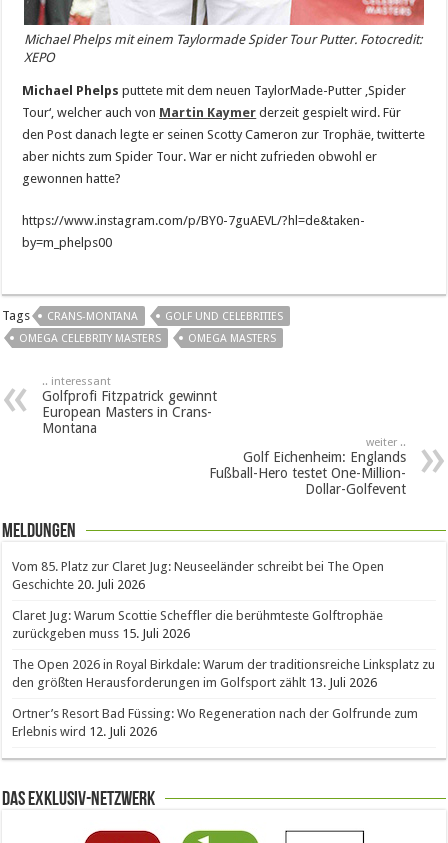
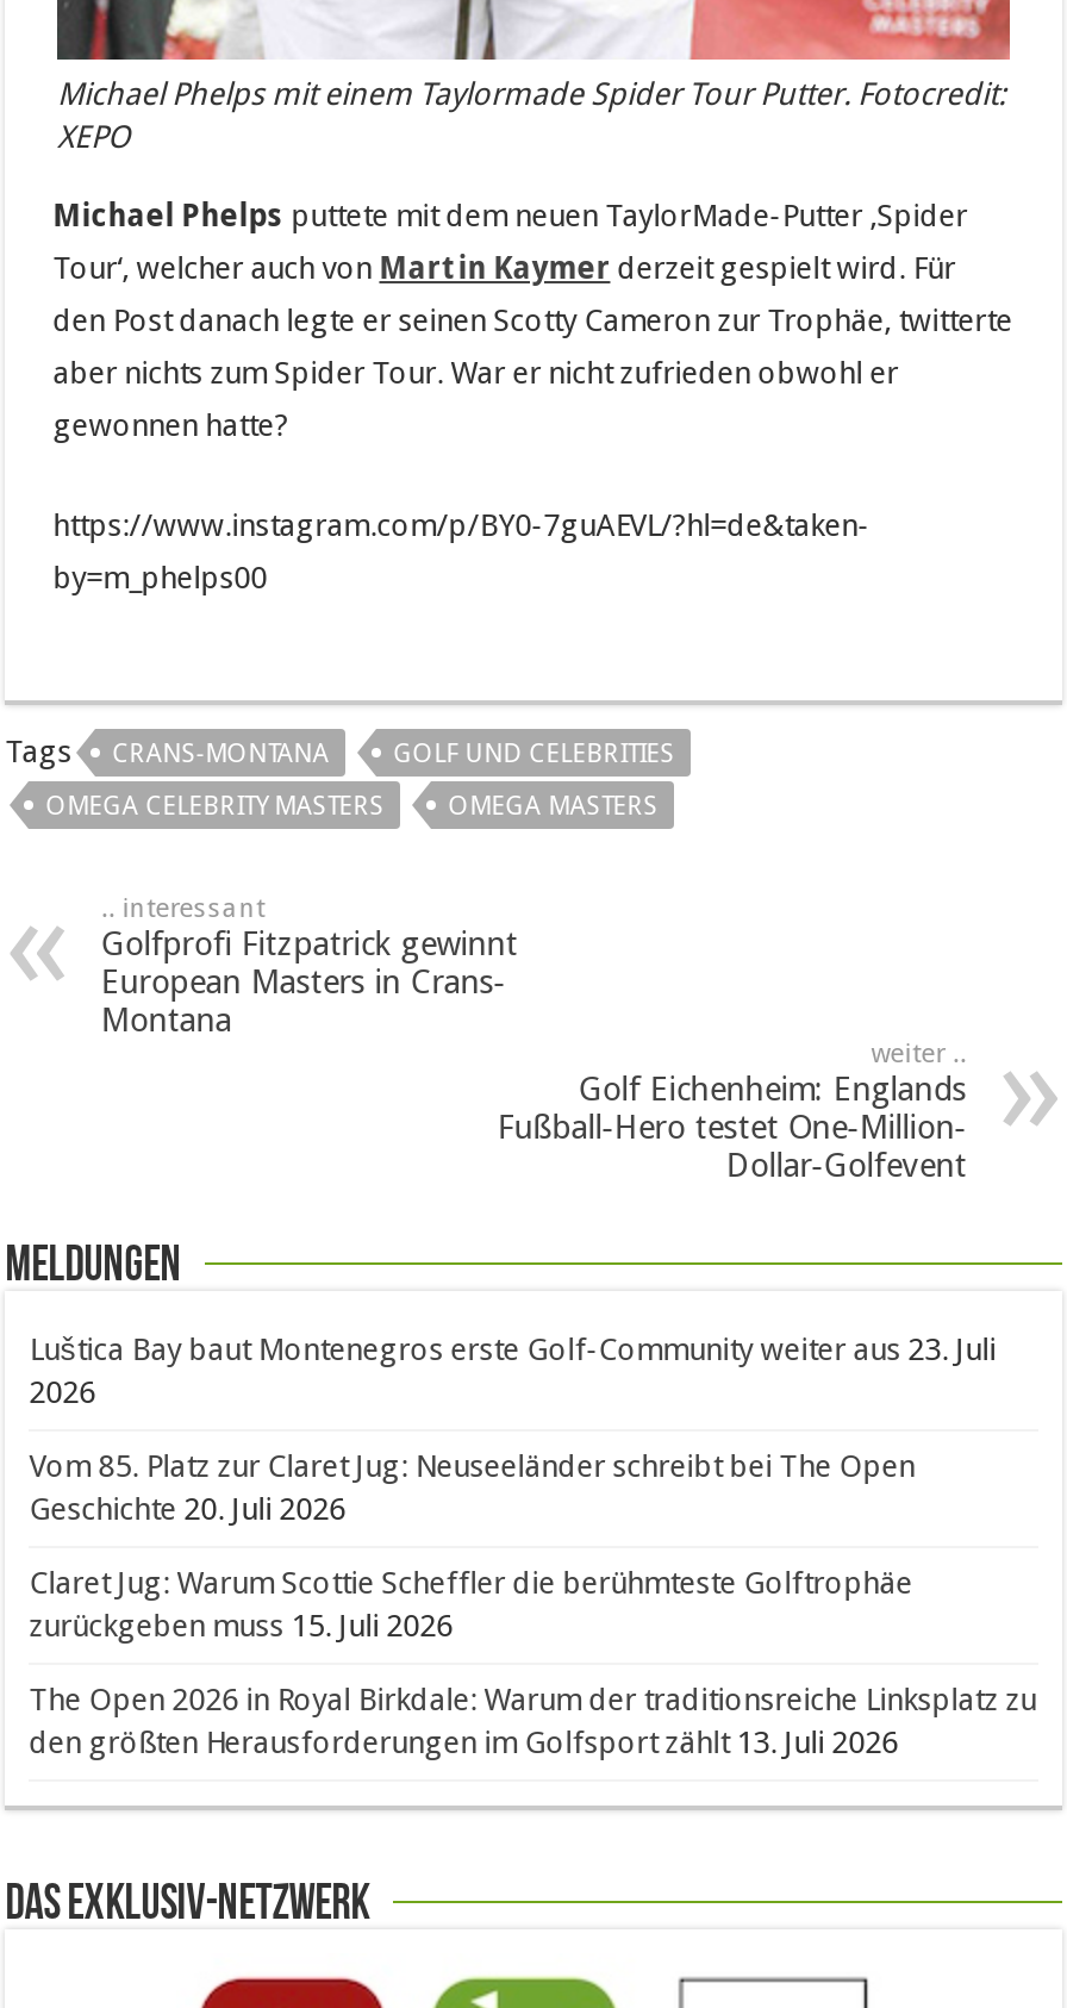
none -> [29,1332,996,1410] Luštica Bay baut Montenegros erste Golf-Community weiter aus 23. Juli | 2026
moved [12,559,435,690] -> [29,1448,1037,1760]: Vom 85. Platz zur Claret Jug: Neuseeländer schreibt bei The Open | Geschichte 20. Juli 2026 | Claret Jug: Warum Scottie Scheffler die berühmteste Golftrophäe | zurückgeben muss 15. Juli 2026 | The Open 2026 in Royal Birkdale: Warum der traditionsreiche Linksplatz zu | den größten Herausforderungen im Golfsport zählt 13. Juli 2026
[12,706,418,739] Ortner’s Resort Bad Füssing: Wo Regeneration nach der Golfrunde zum | Erlebnis wird 12. Juli 2026 -> none

